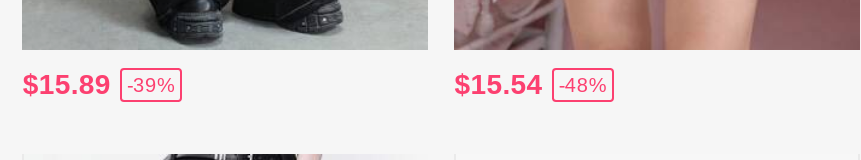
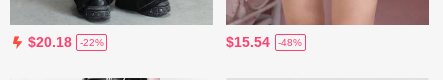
[23,67,111,99] $15.89 -> [28,34,72,50] $20.18
[127,74,175,96] -39% -> [80,37,104,48] -22%

